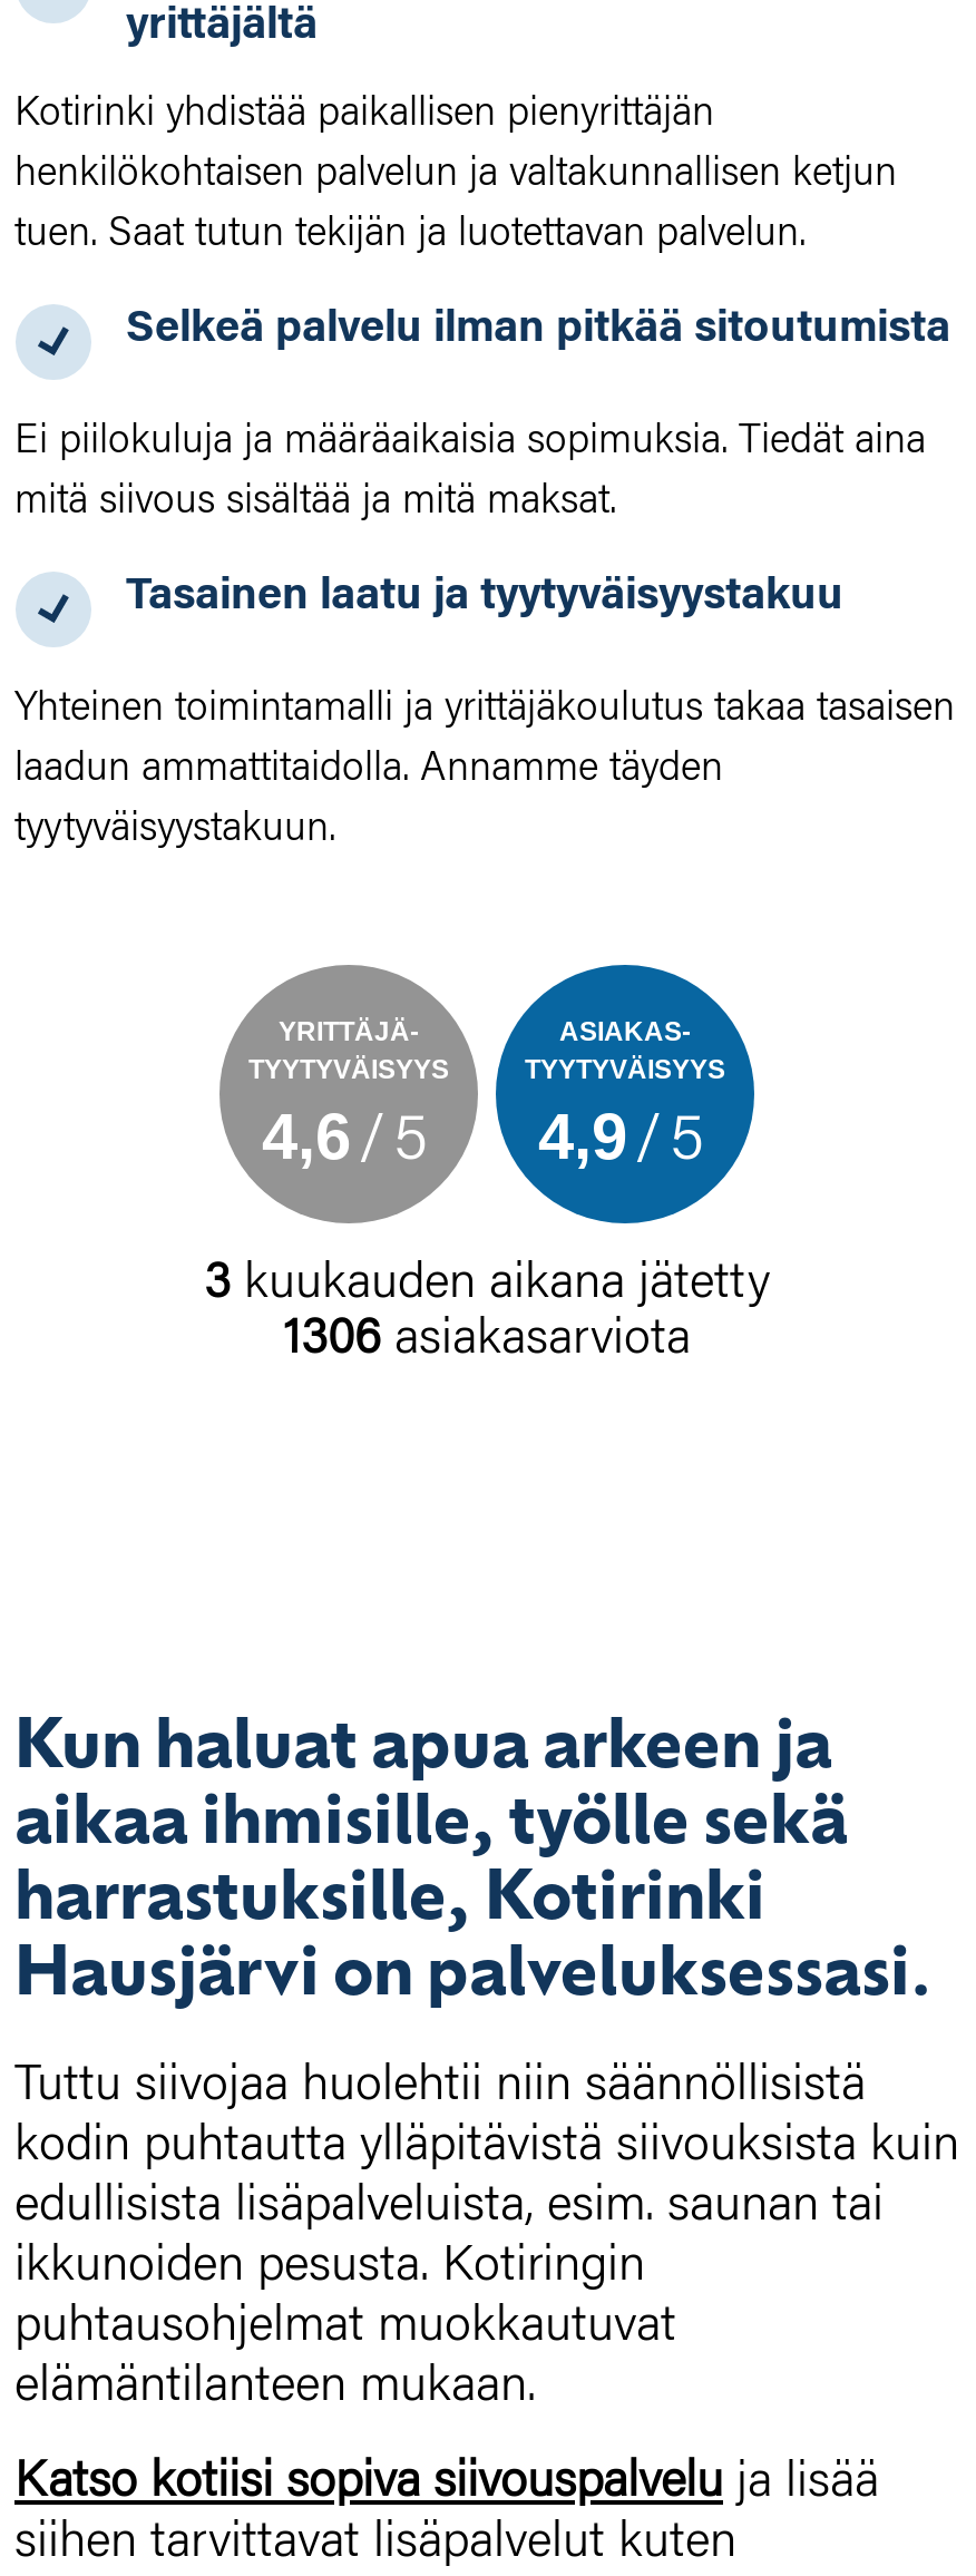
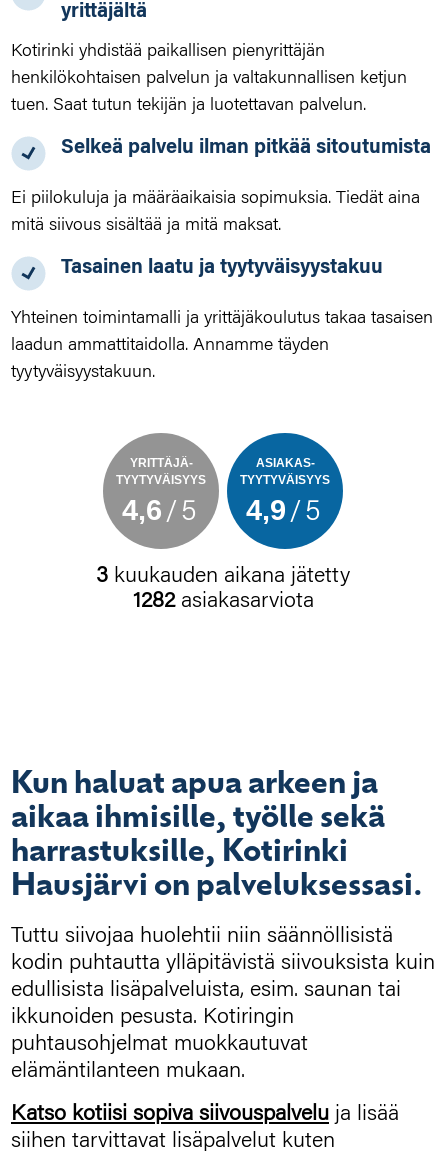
[283,1317,691,1366] 1306 asiakasarviota -> [132,591,313,613] 1282 asiakasarviota

